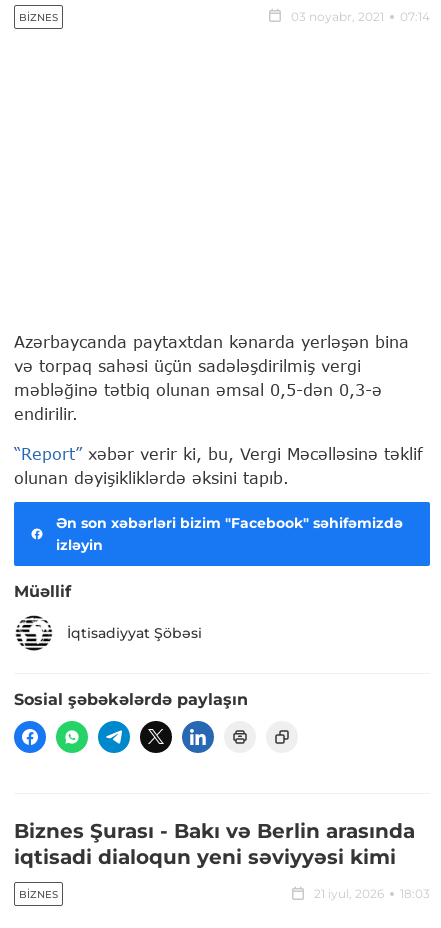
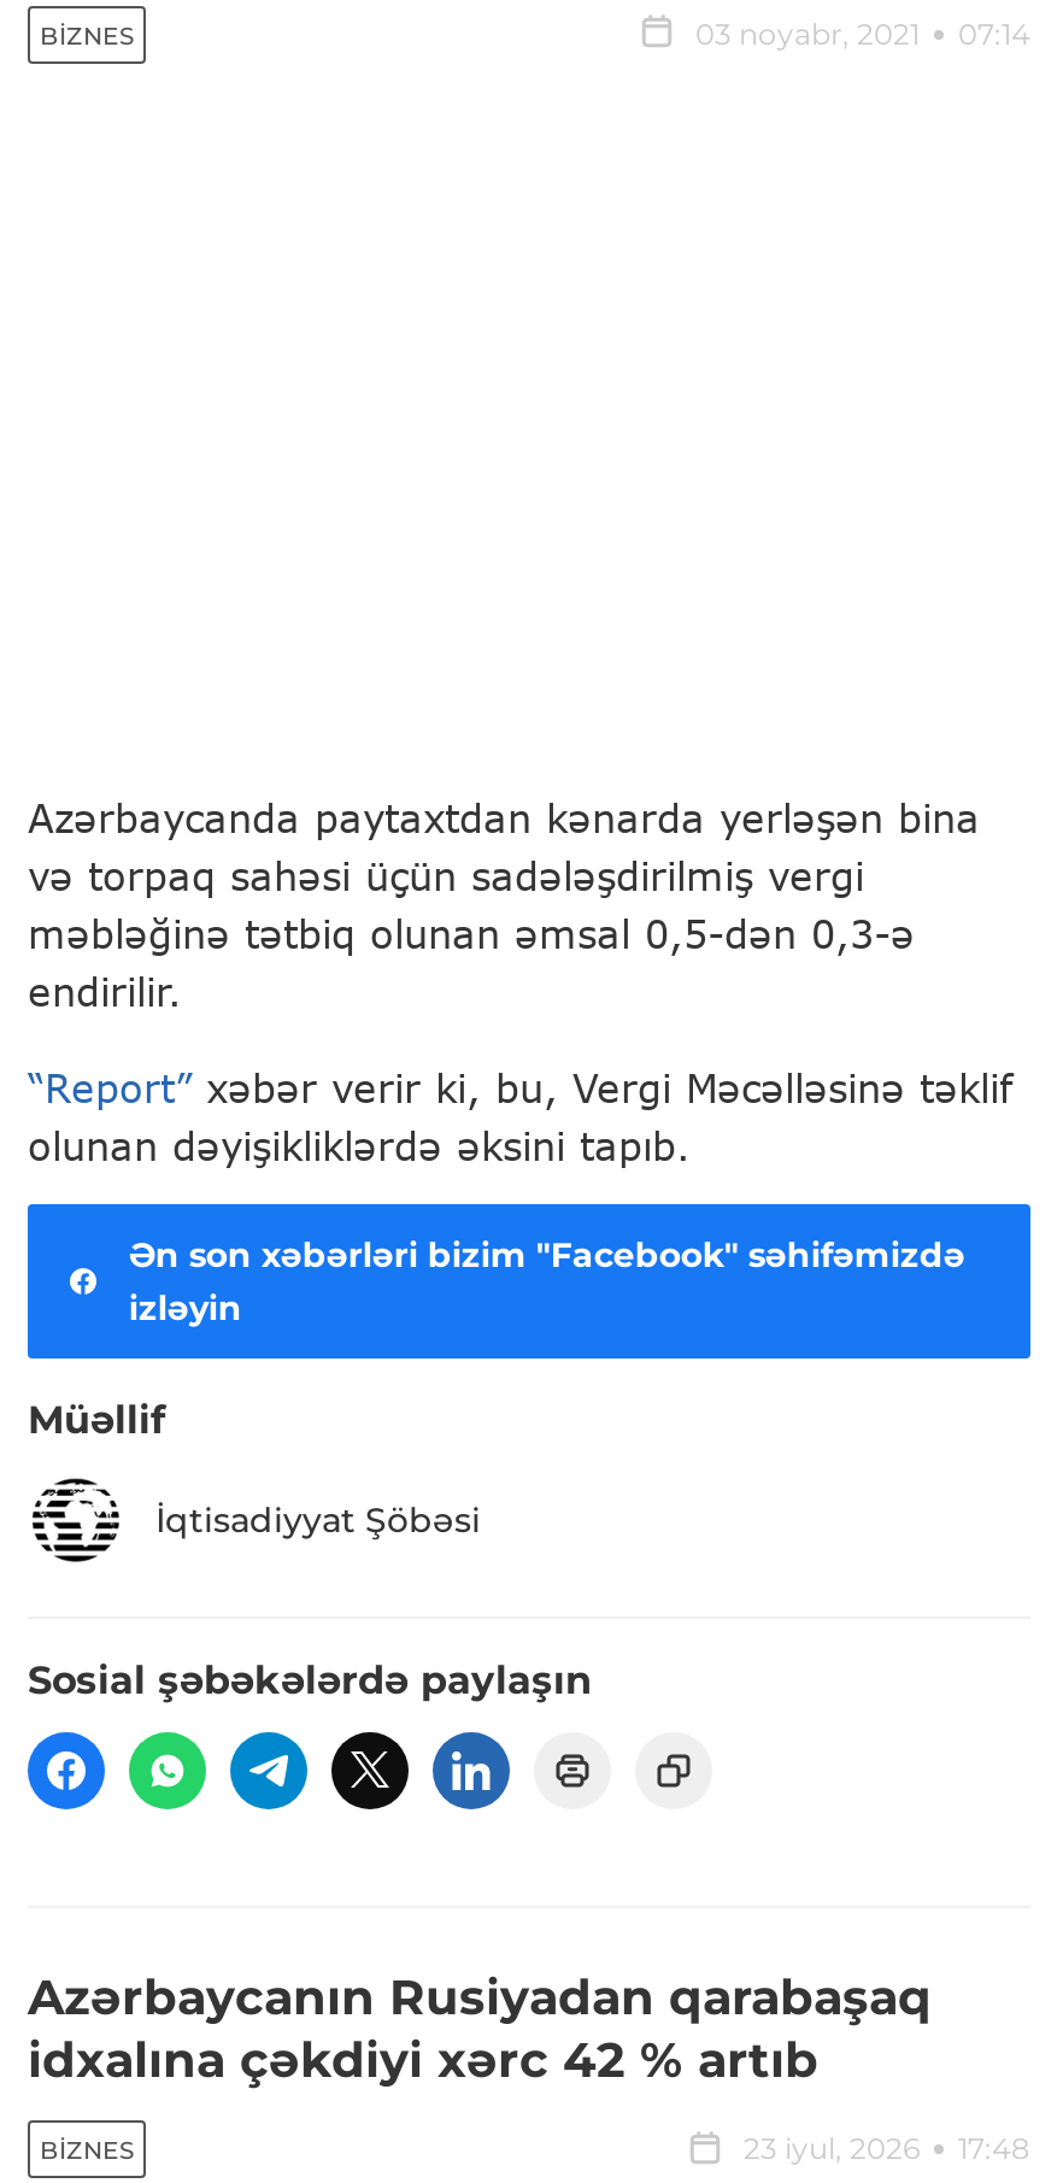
[14,819,415,869] Biznes Şurası - Bakı və Berlin arasında | iqtisadi dialoqun yeni səviyyəsi kimi -> [28,1969,932,2090] Azərbaycanın Rusiyadan qarabaşaq | idxalına çəkdiyi xərc 42 % artıb
[314,886,430,901] 21 iyul, 2026 | 18:03 -> [744,2131,1030,2167] 23 iyul, 2026 | 17:48

